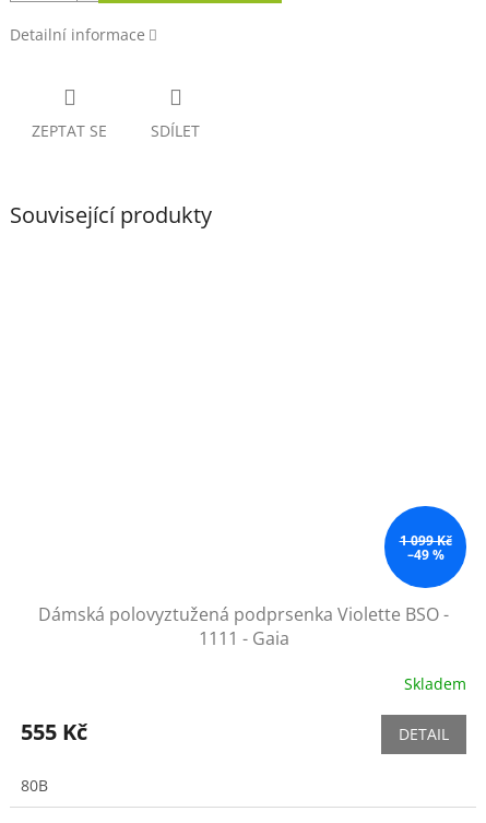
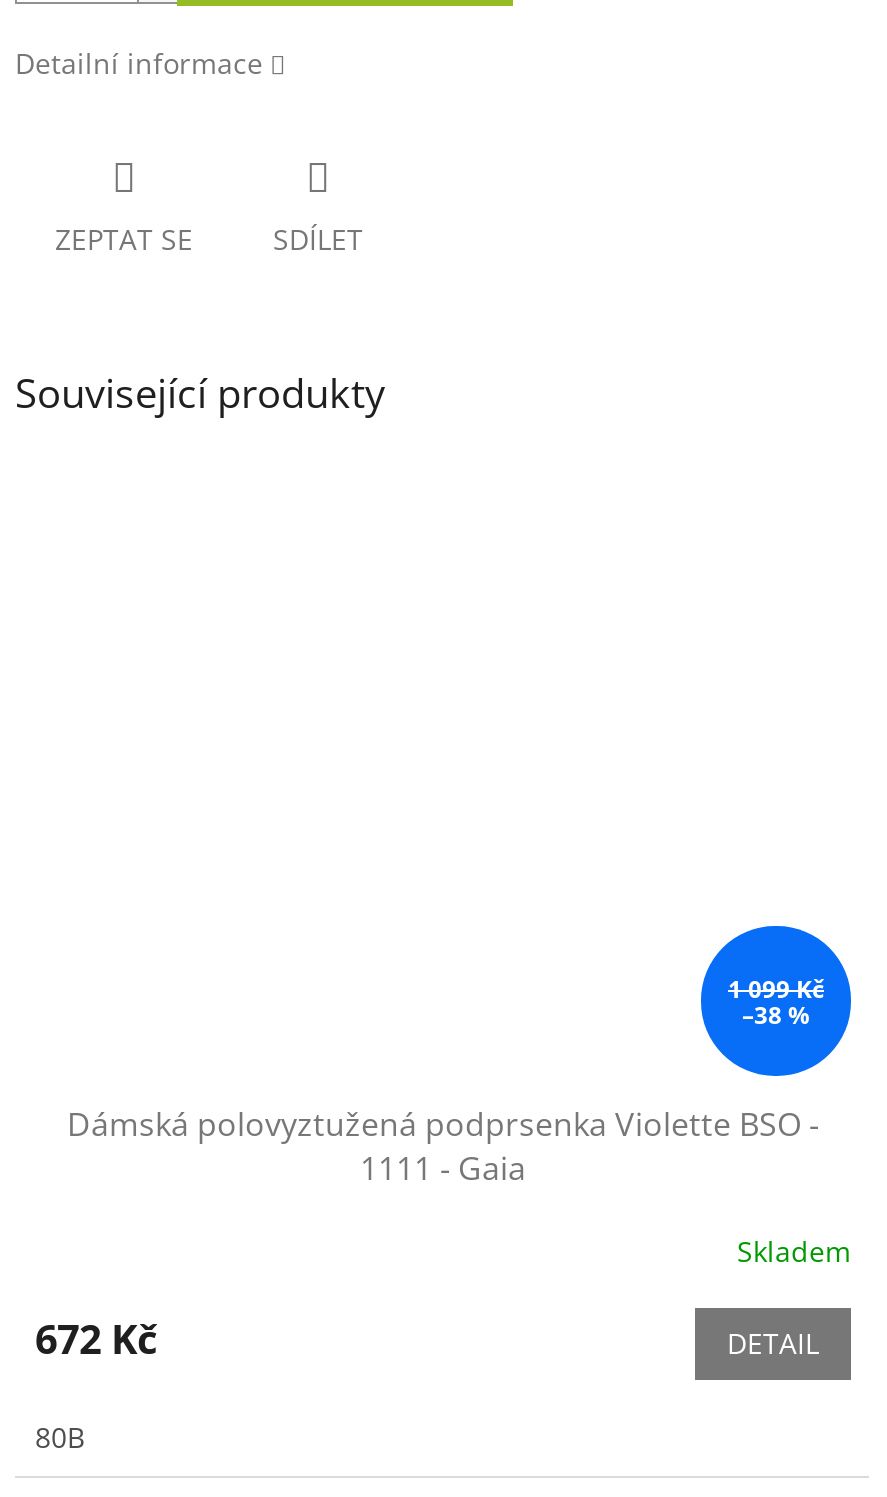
[407,545,444,564] –49 % -> [742,997,810,1031] –38 %
[21,717,87,747] 555 Kč -> [35,1313,157,1367] 672 Kč

